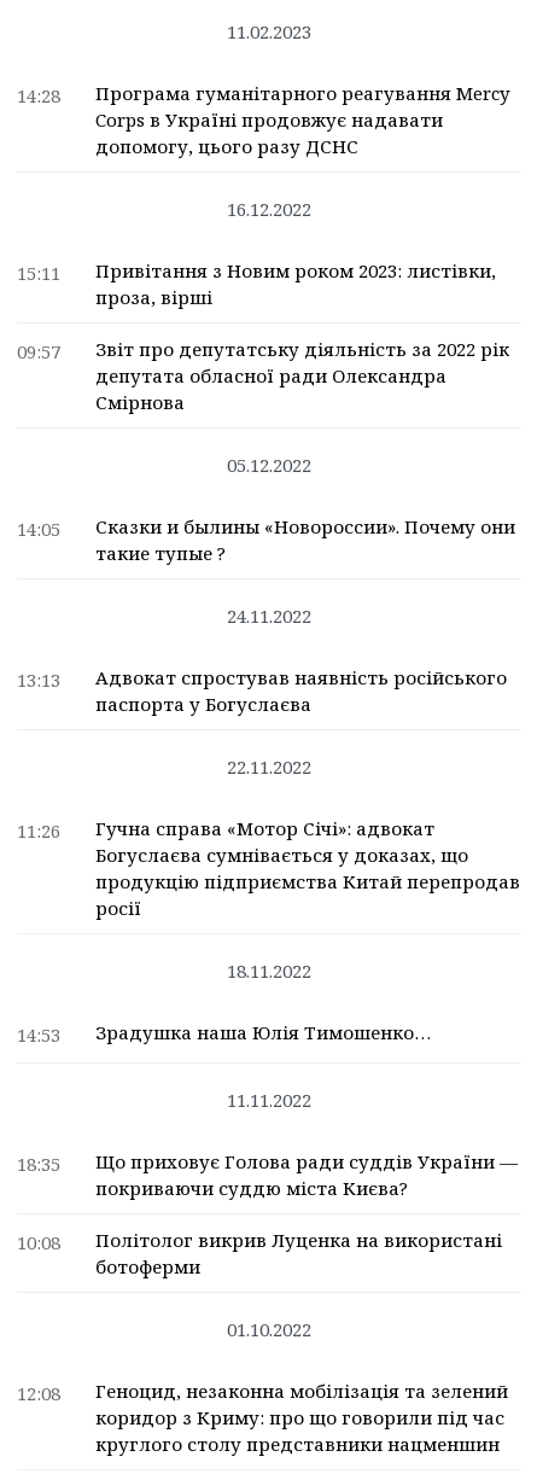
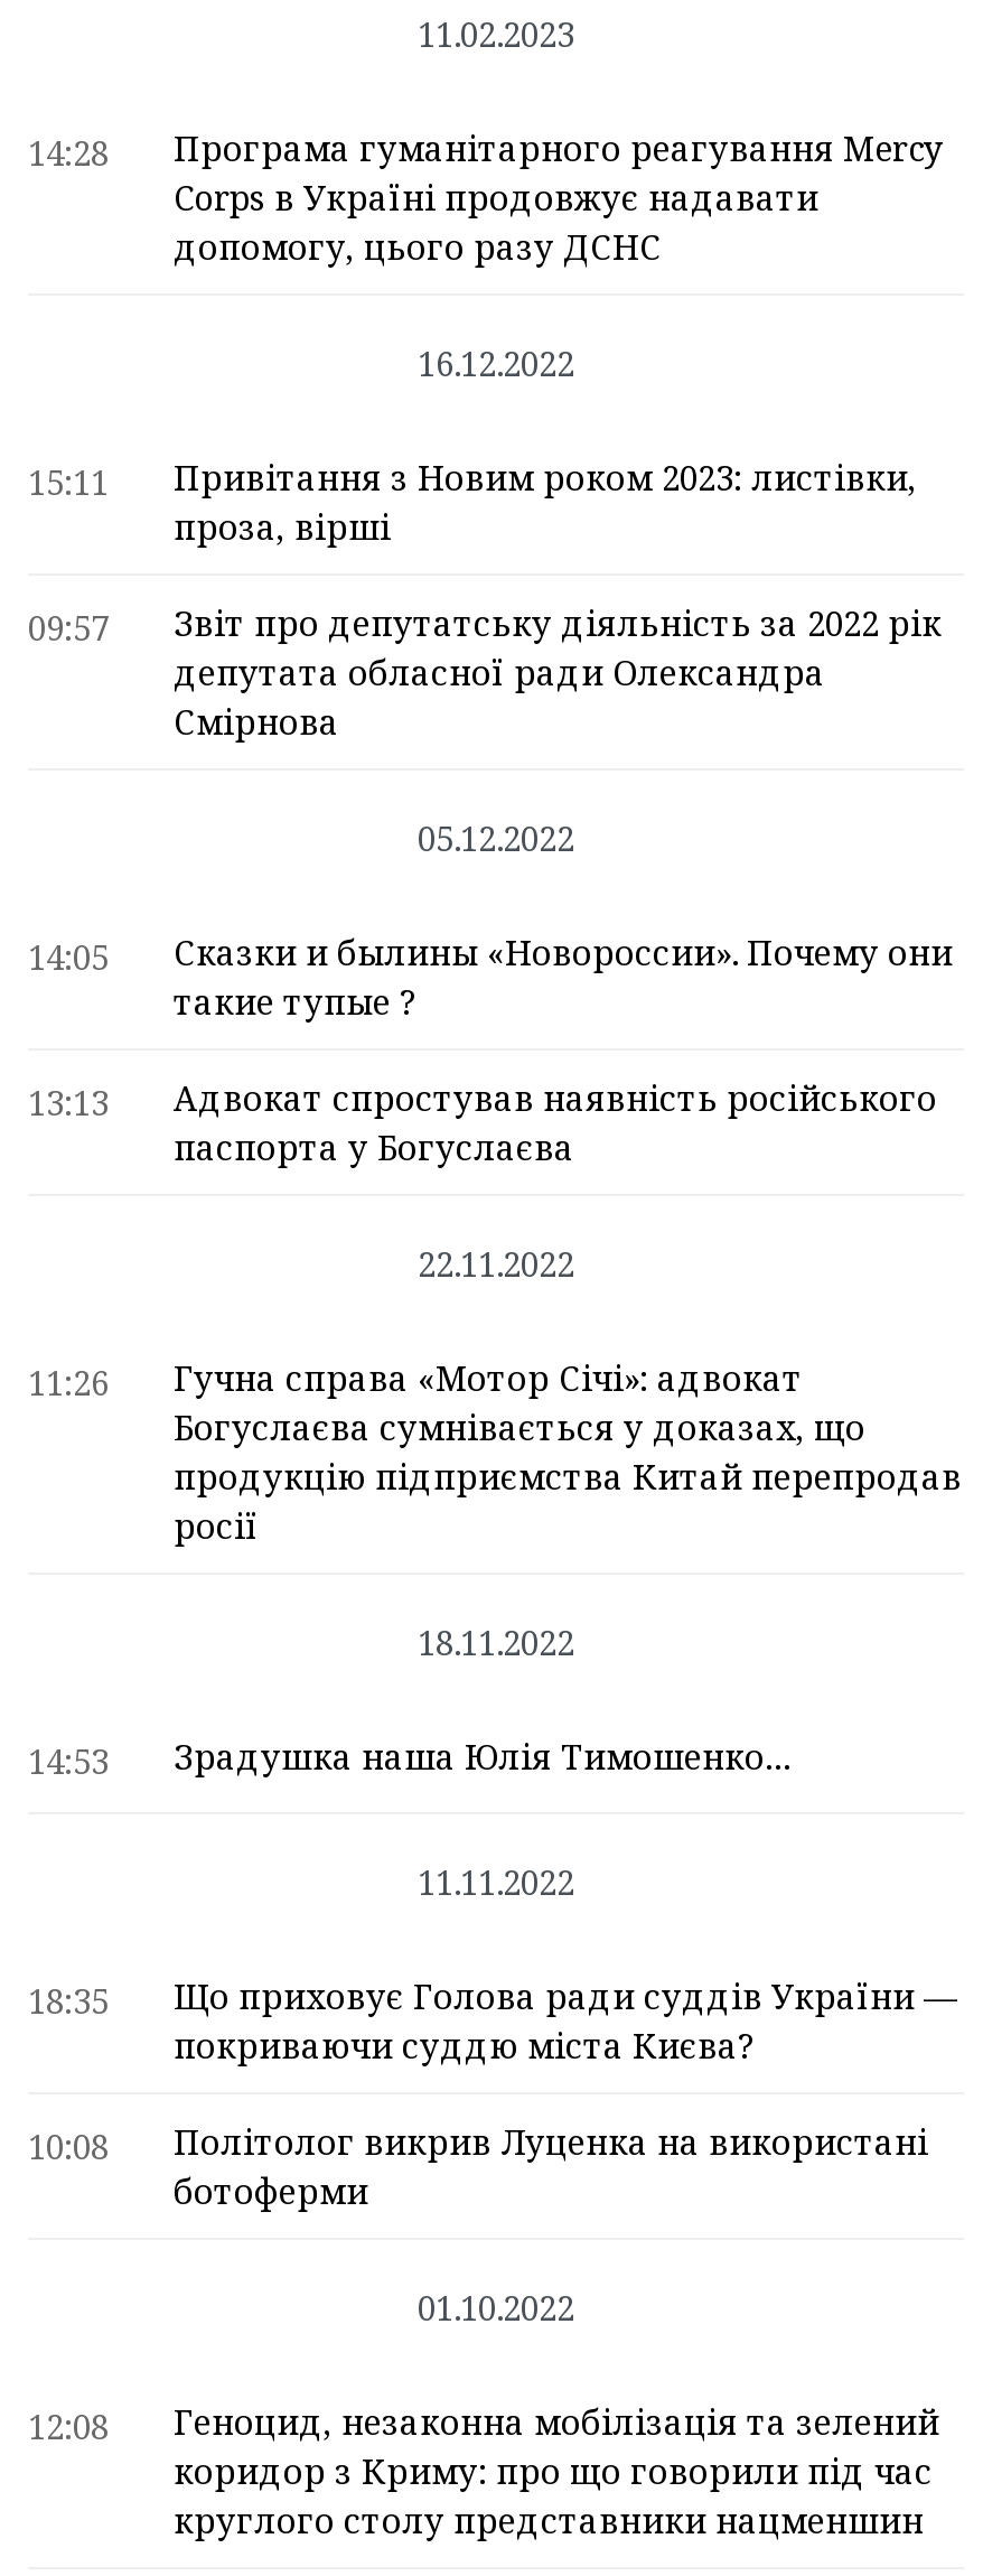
[227,604,311,628] 24.11.2022 -> none

